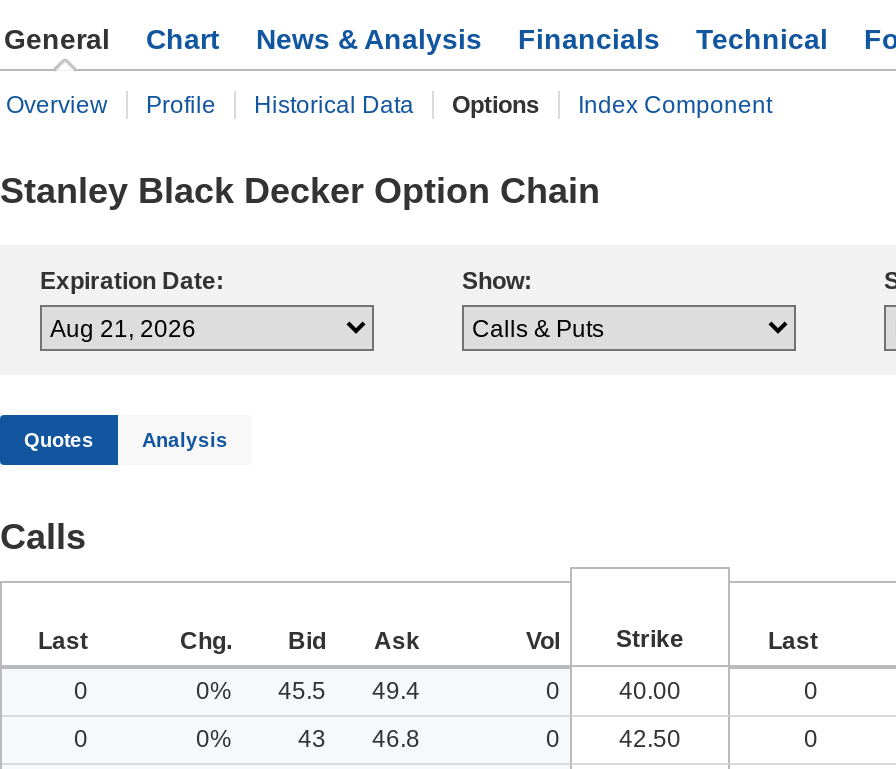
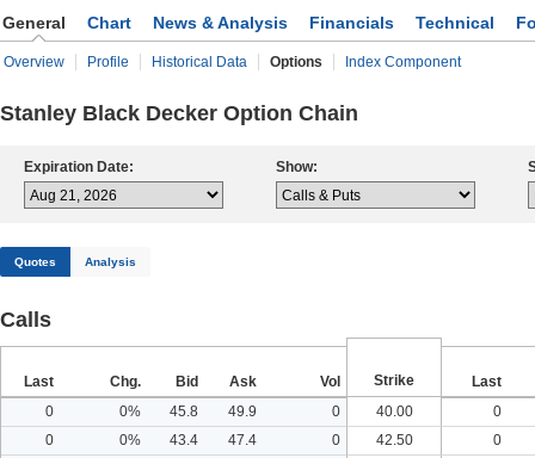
[278,677,326,705] 45.5 -> [170,403,198,420] 45.8
[372,677,420,705] 49.4 -> [228,403,257,420] 49.9
[298,725,326,753] 43 -> [170,432,198,449] 43.4
[372,725,420,753] 46.8 -> [228,432,257,449] 47.4

